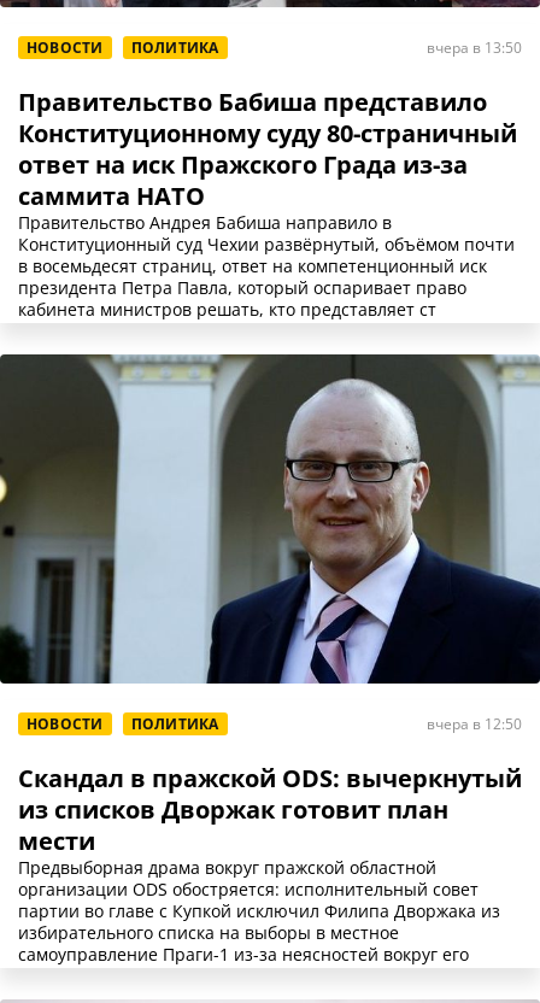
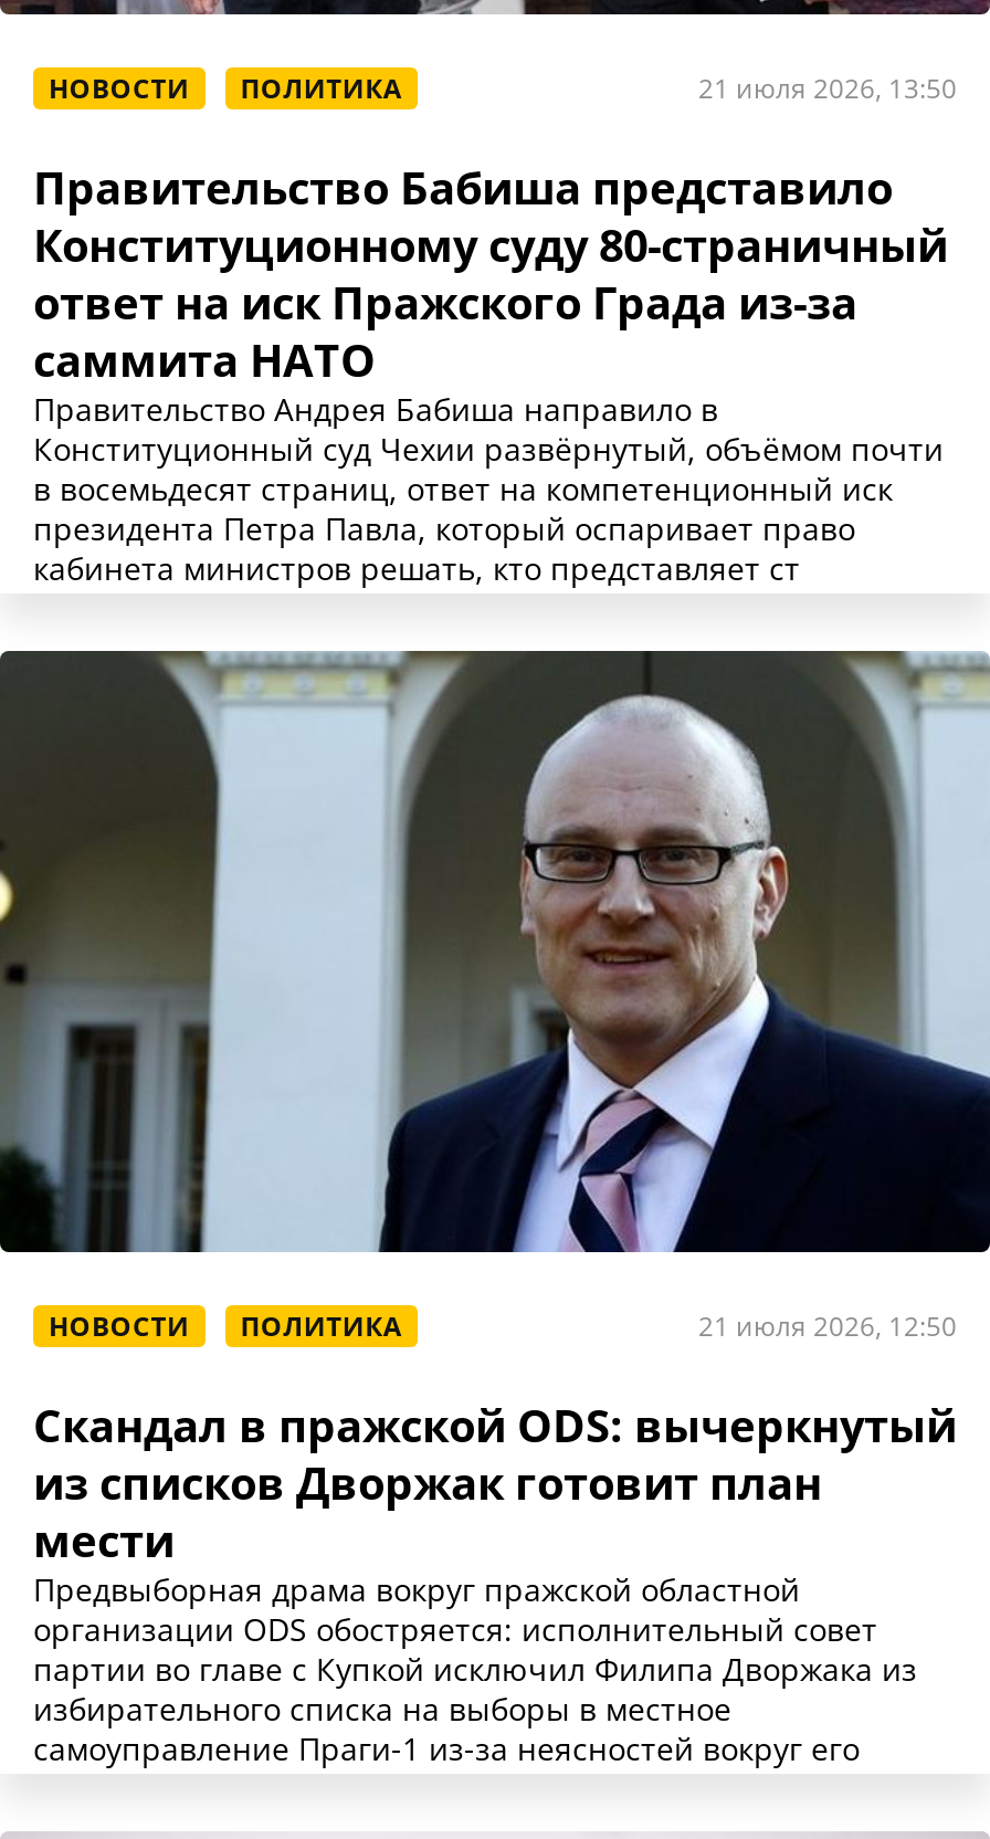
[427,38,522,58] вчера в 13:50 -> [698,69,957,107] 21 июля 2026, 13:50
[427,713,522,734] вчера в 12:50 -> [698,1308,957,1345] 21 июля 2026, 12:50

